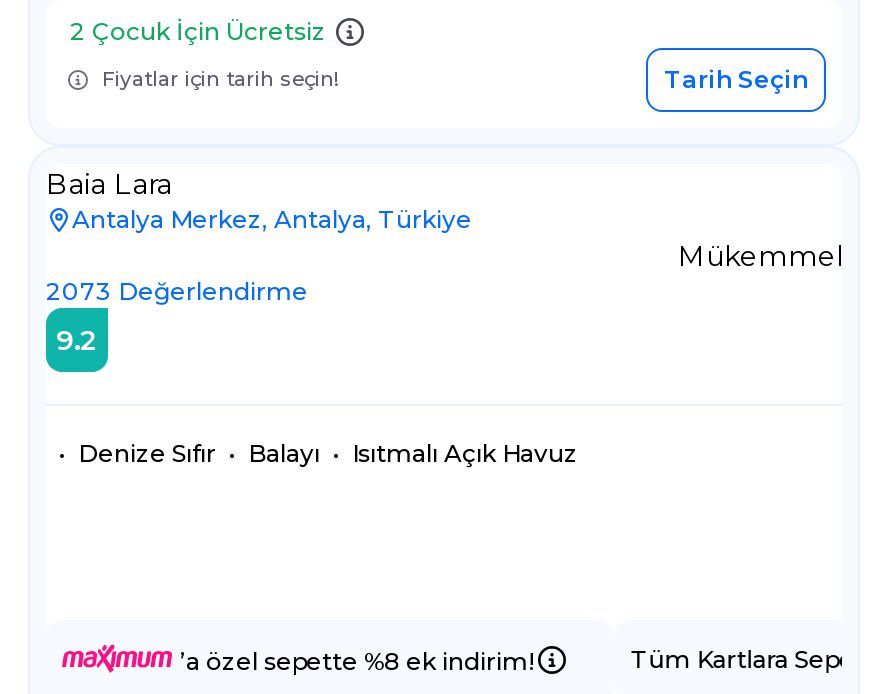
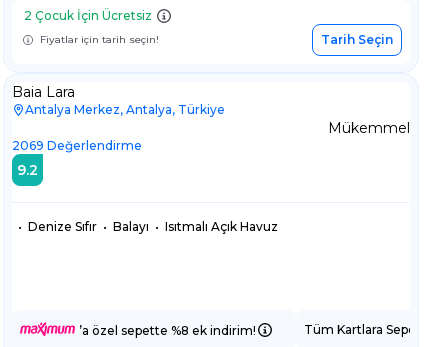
[46,276,308,306] 2073 Değerlendirme -> [12,138,142,153] 2069 Değerlendirme

